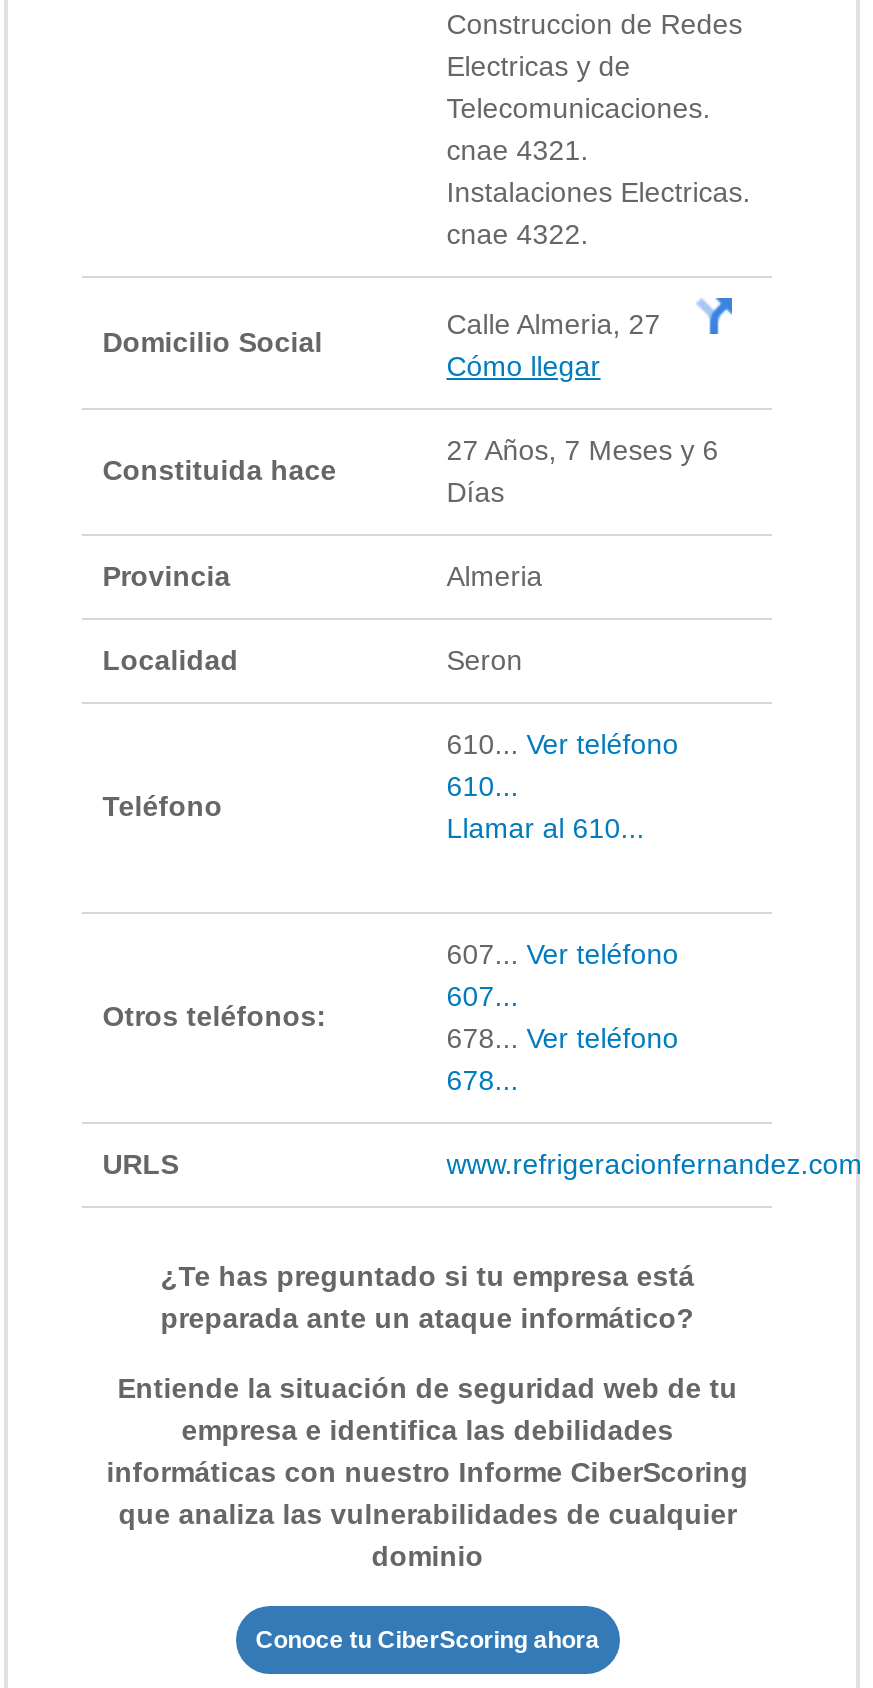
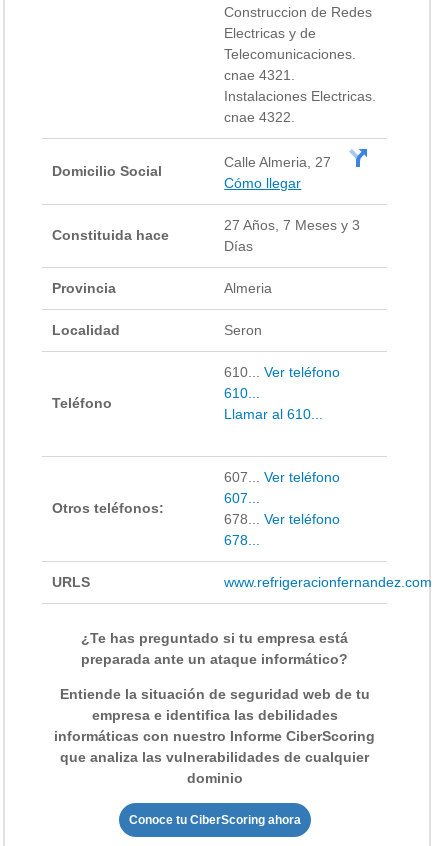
[447,434,719,466] 27 Años, 7 Meses y 6 -> [224,217,360,233] 27 Años, 7 Meses y 3

